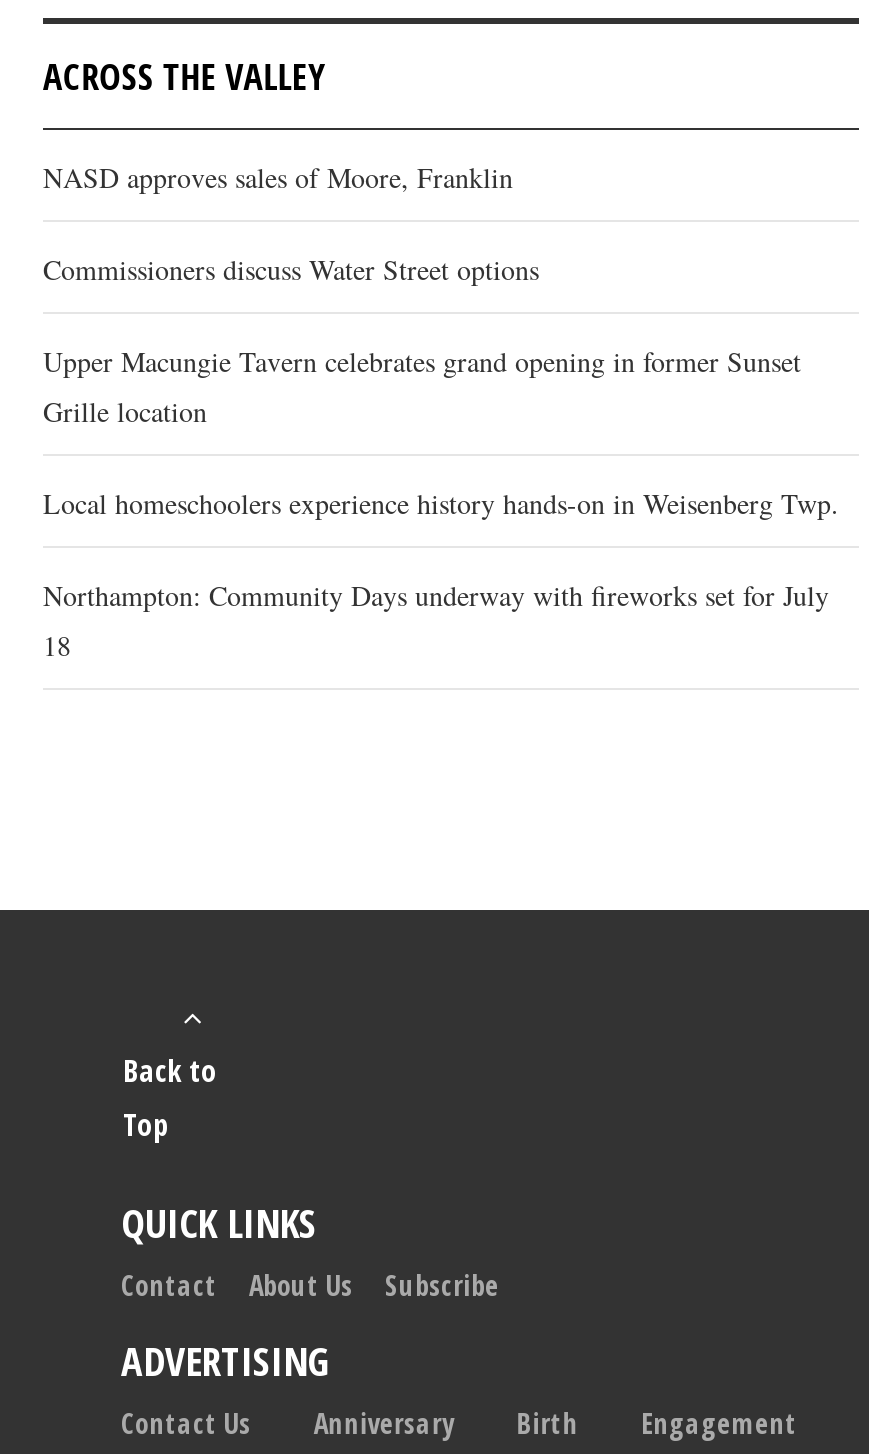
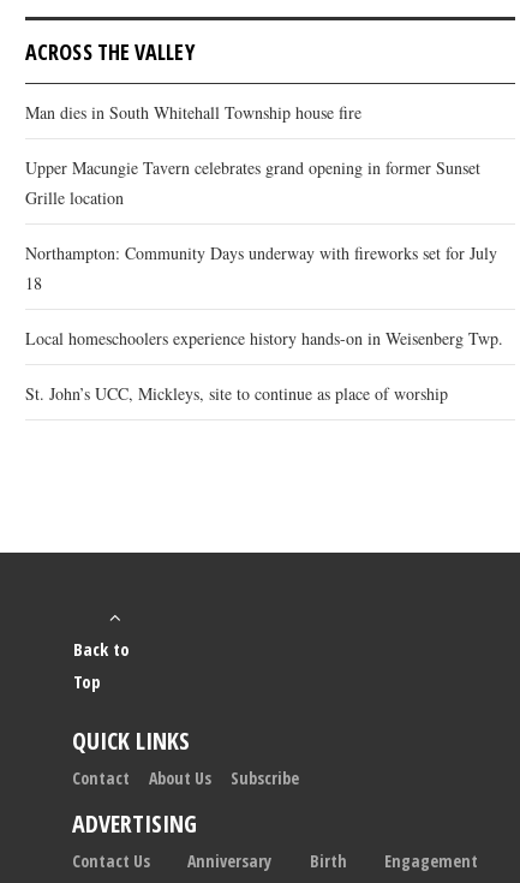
[43,158,539,288] NASD approves sales of Moore, Franklin | Commissioners discuss Water Street options -> [25,101,361,124] Man dies in South Whitehall Township house fire
moved [43,342,801,430] -> [25,156,480,209]: Upper Macungie Tavern celebrates grand opening in former Sunset | Grille location
moved [43,484,839,522] -> [25,327,503,350]: Local homeschoolers experience history hands-on in Weisenberg Twp.
moved [43,576,829,664] -> [25,242,497,295]: Northampton: Community Days underway with fireworks set for July | 18
none -> [25,382,448,405] St. John’s UCC, Mickleys, site to continue as place of worship

